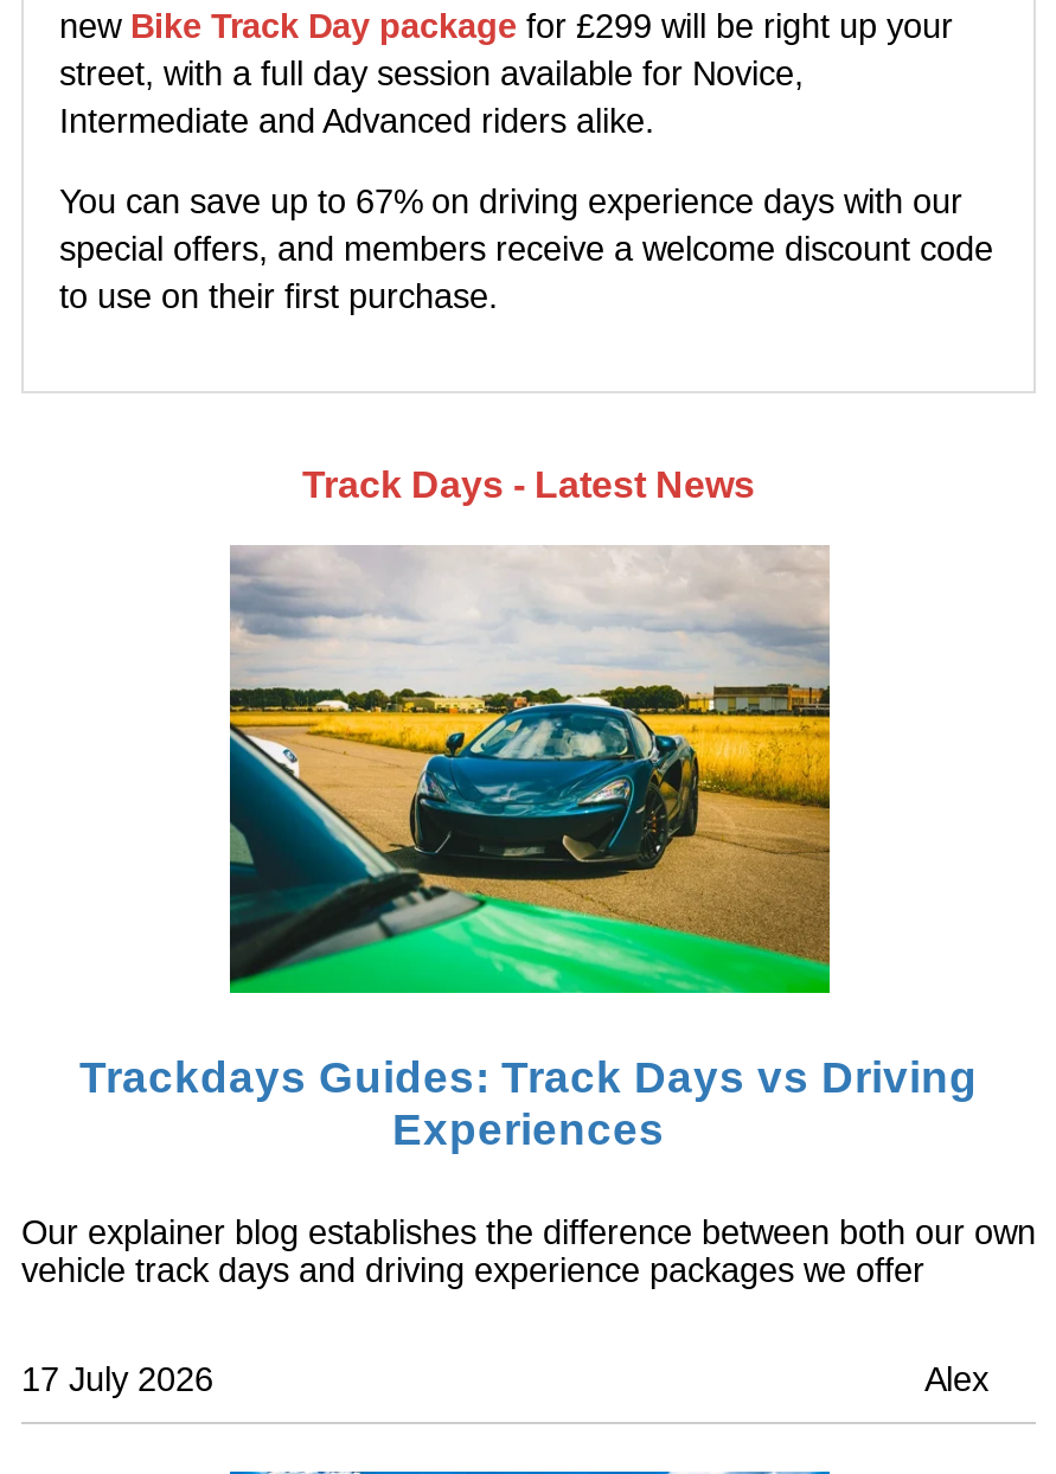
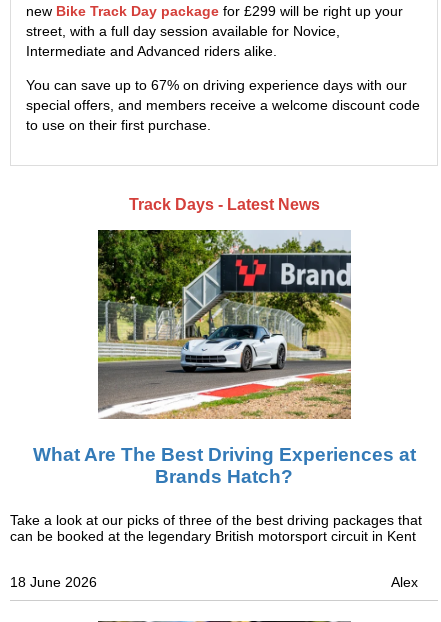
[79,545,978,1153] [image] | Trackdays Guides: Track Days vs Driving | Experiences -> [32,229,415,486] [image] | What Are The Best Driving Experiences at | Brands Hatch?
[21,1214,1036,1290] Our explainer blog establishes the difference between both our own | vehicle track days and driving experience packages we offer -> [10,512,422,544] Take a look at our picks of three of the best driving packages that | can be booked at the legendary British motorsport circuit in Kent
[21,1361,213,1399] 17 July 2026 -> [10,574,97,590] 18 June 2026

